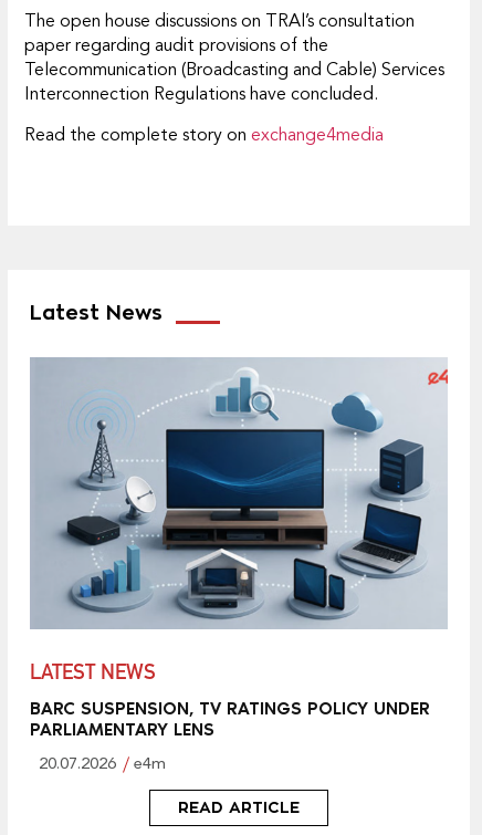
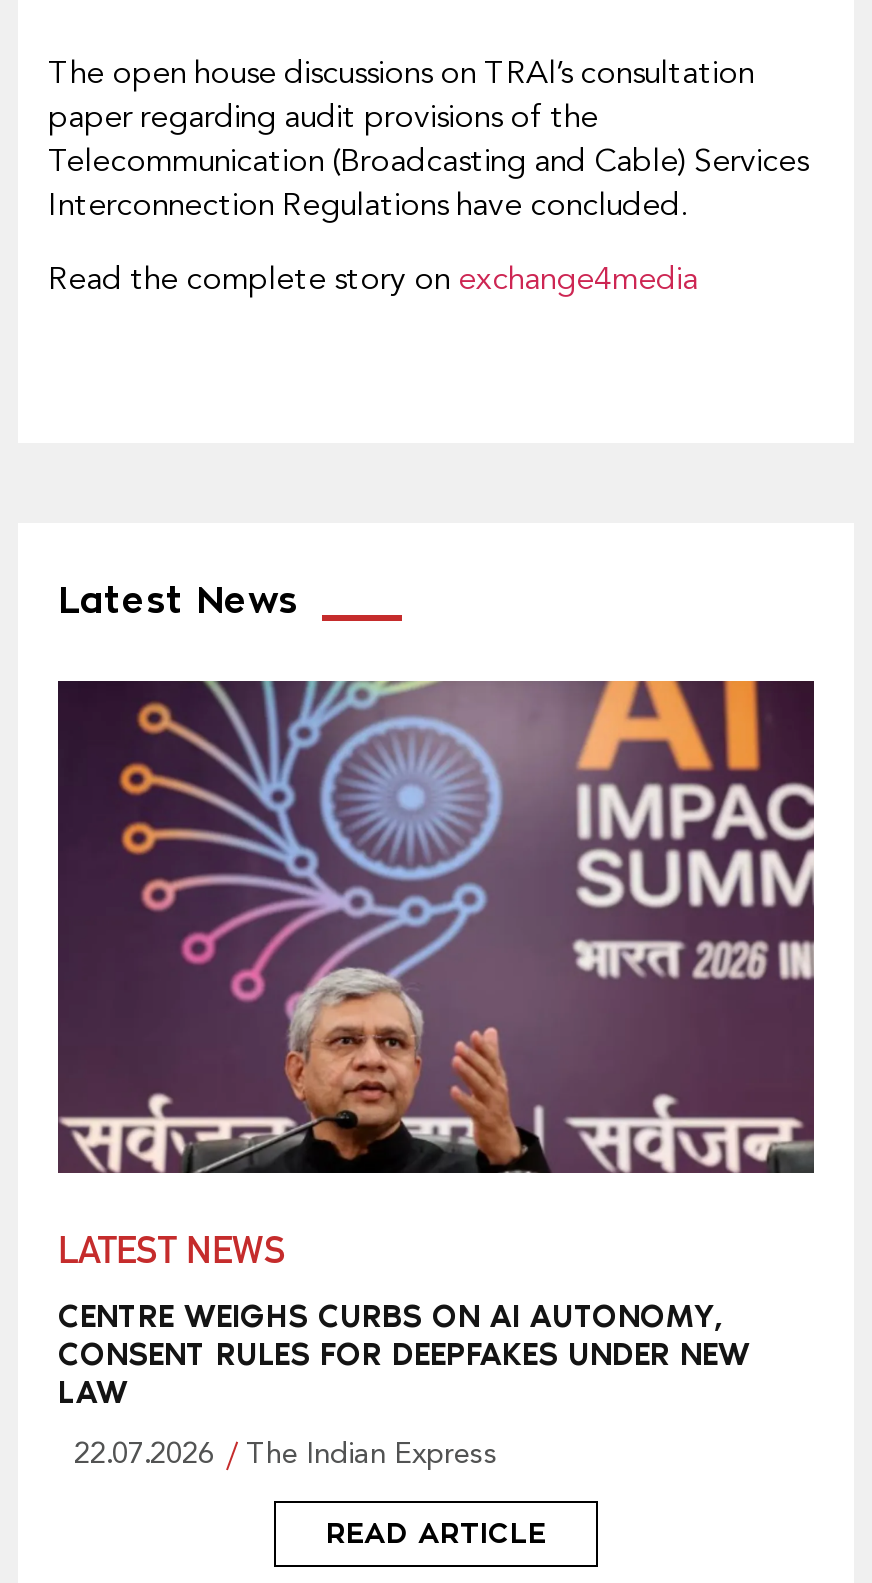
[31,357,449,629] [image] -> [58,679,816,1175] [image]
[30,698,430,740] BARC SUSPENSION, TV RATINGS POLICY UNDER | PARLIAMENTARY LENS -> [58,1297,750,1411] CENTRE WEIGHS CURBS ON AI AUTONOMY, | CONSENT RULES FOR DEEPFAKES UNDER NEW | LAW
[39,756,166,773] 20.07.2026 | e4m -> [74,1441,498,1471] 22.07.2026 | The Indian Express

